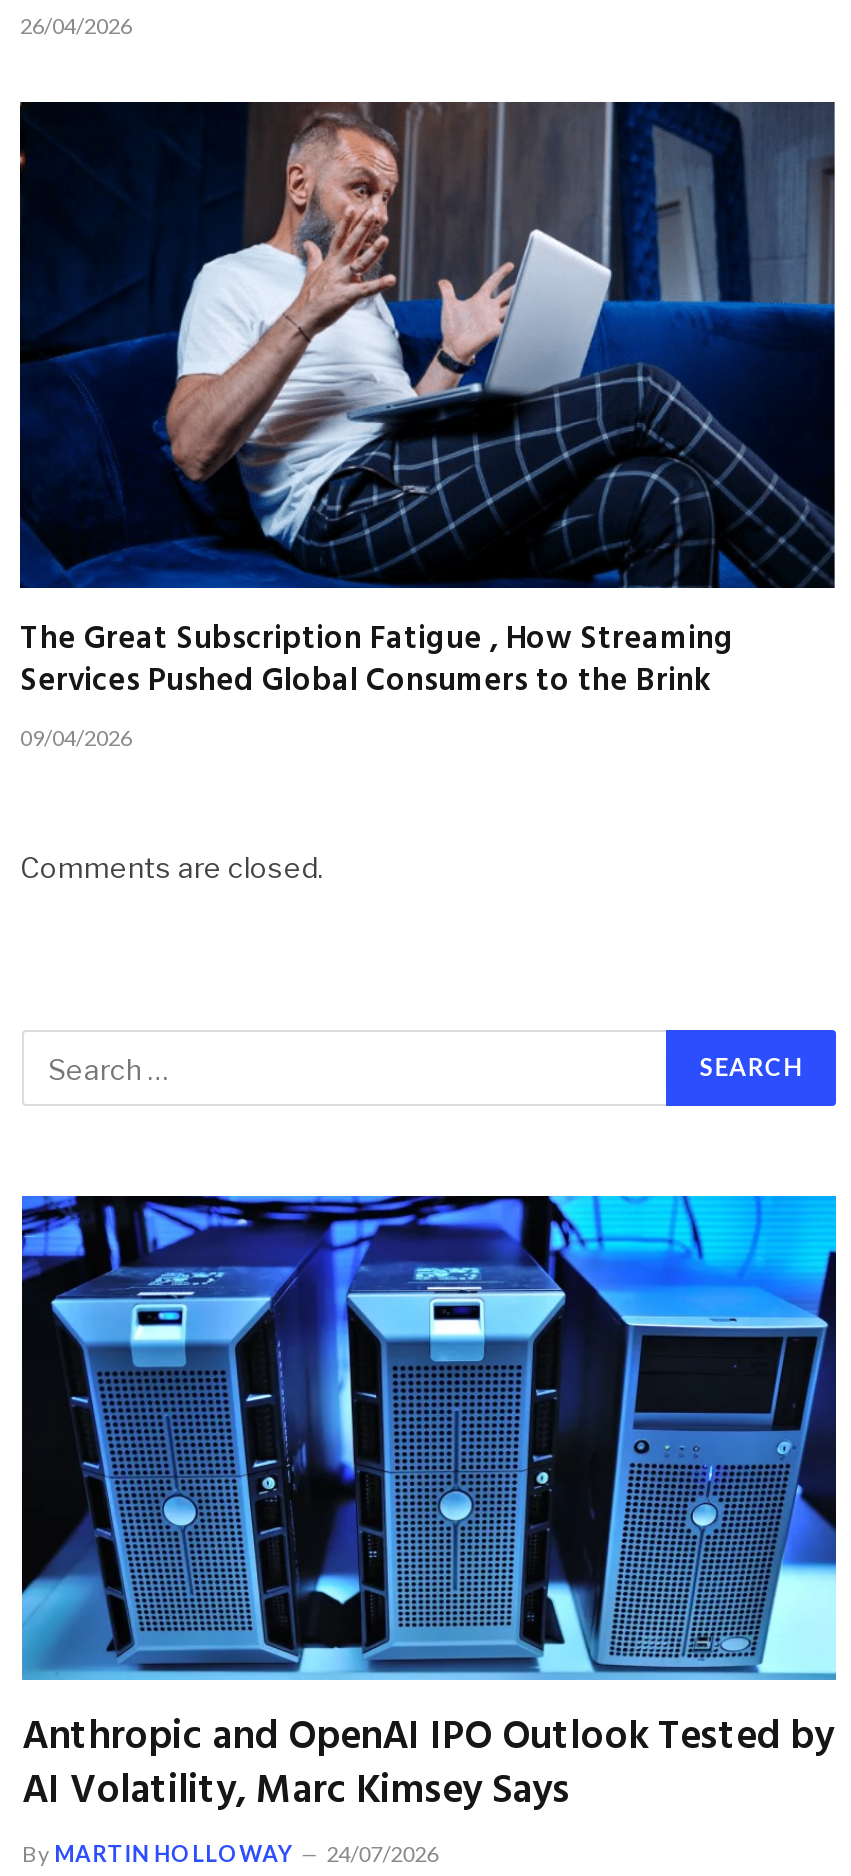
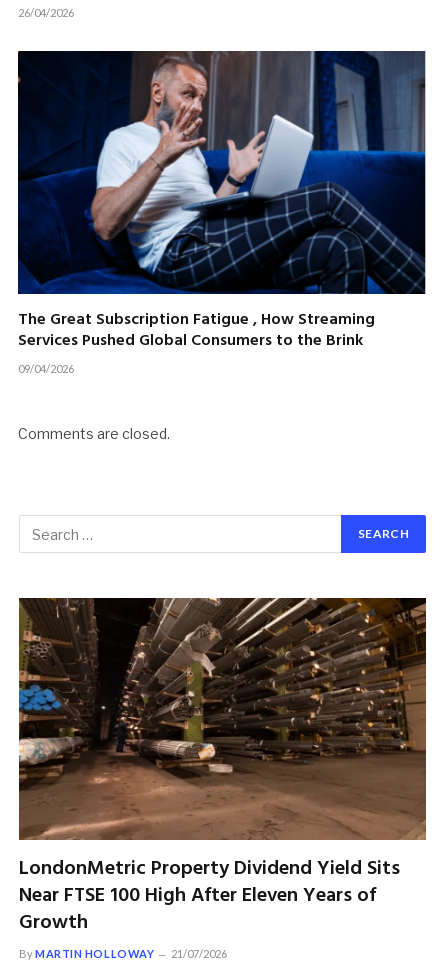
[20,1194,838,1825] [image] | Anthropic and OpenAI IPO Outlook Tested by | AI Volatility, Marc Kimsey Says -> [18,597,427,939] [image] | LondonMetric Property Dividend Yield Sits | Near FTSE 100 High After Eleven Years of | Growth
[22,1841,438,1867] By MARTIN HOLLOWAY 24/07/2026 -> [19,947,227,960] By MARTIN HOLLOWAY 21/07/2026

